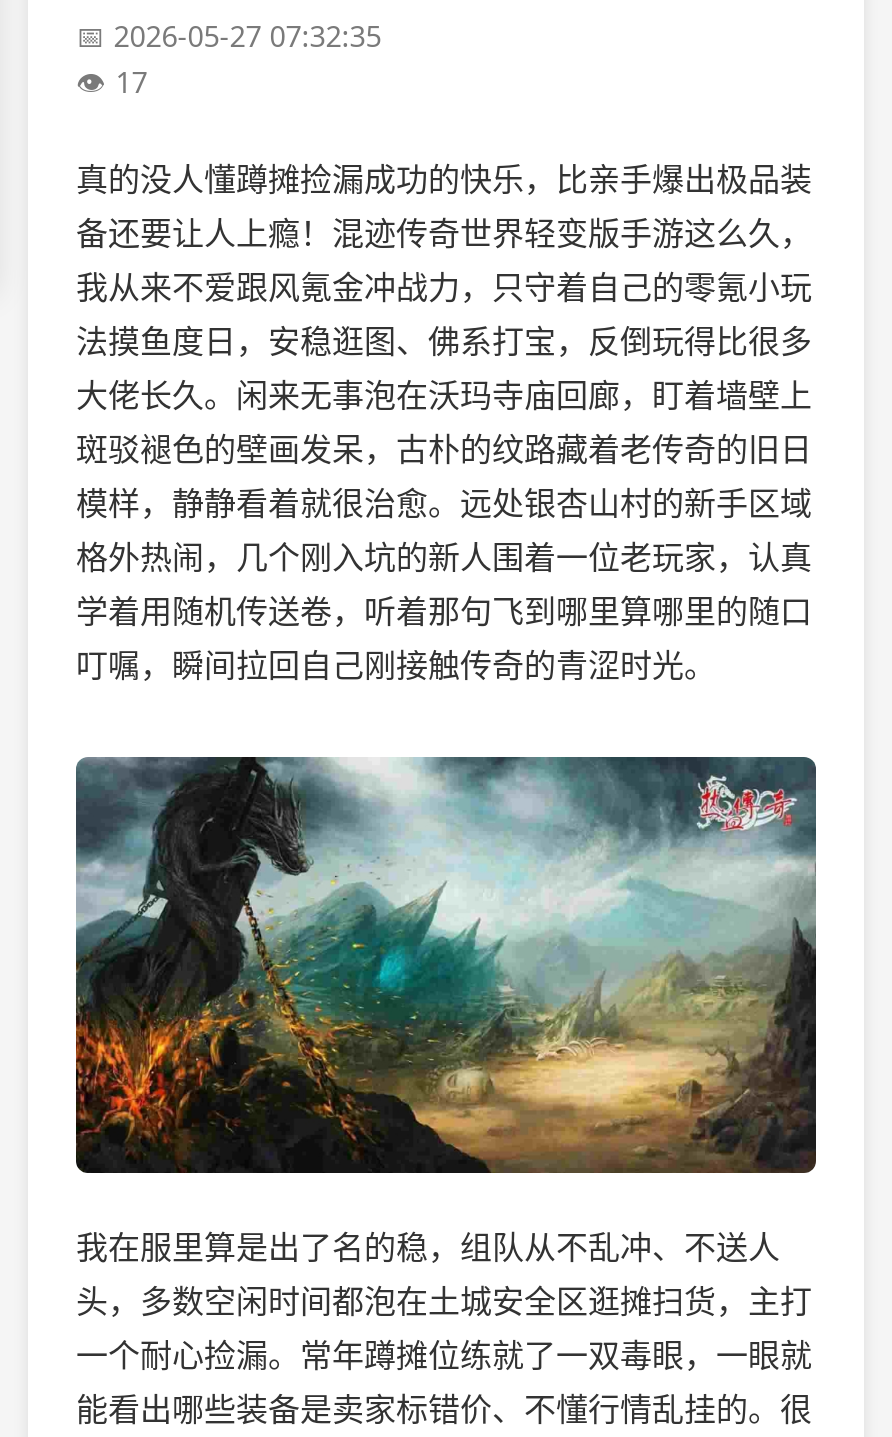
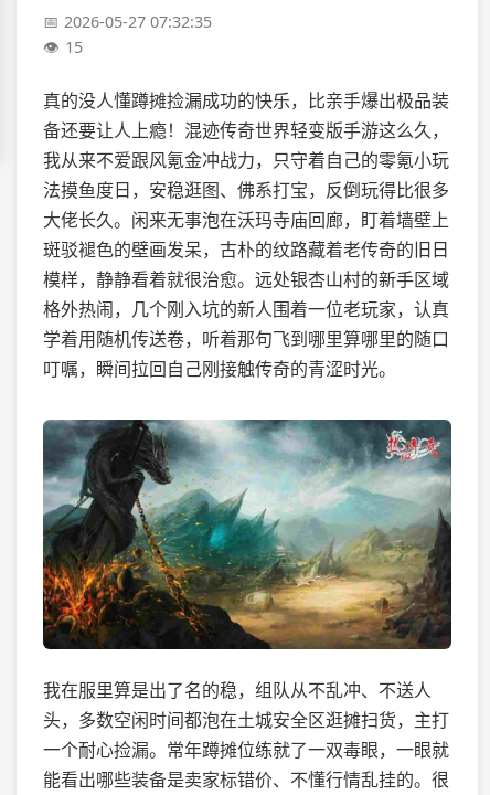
[116,63,148,101] 17 -> [65,36,83,57] 15

